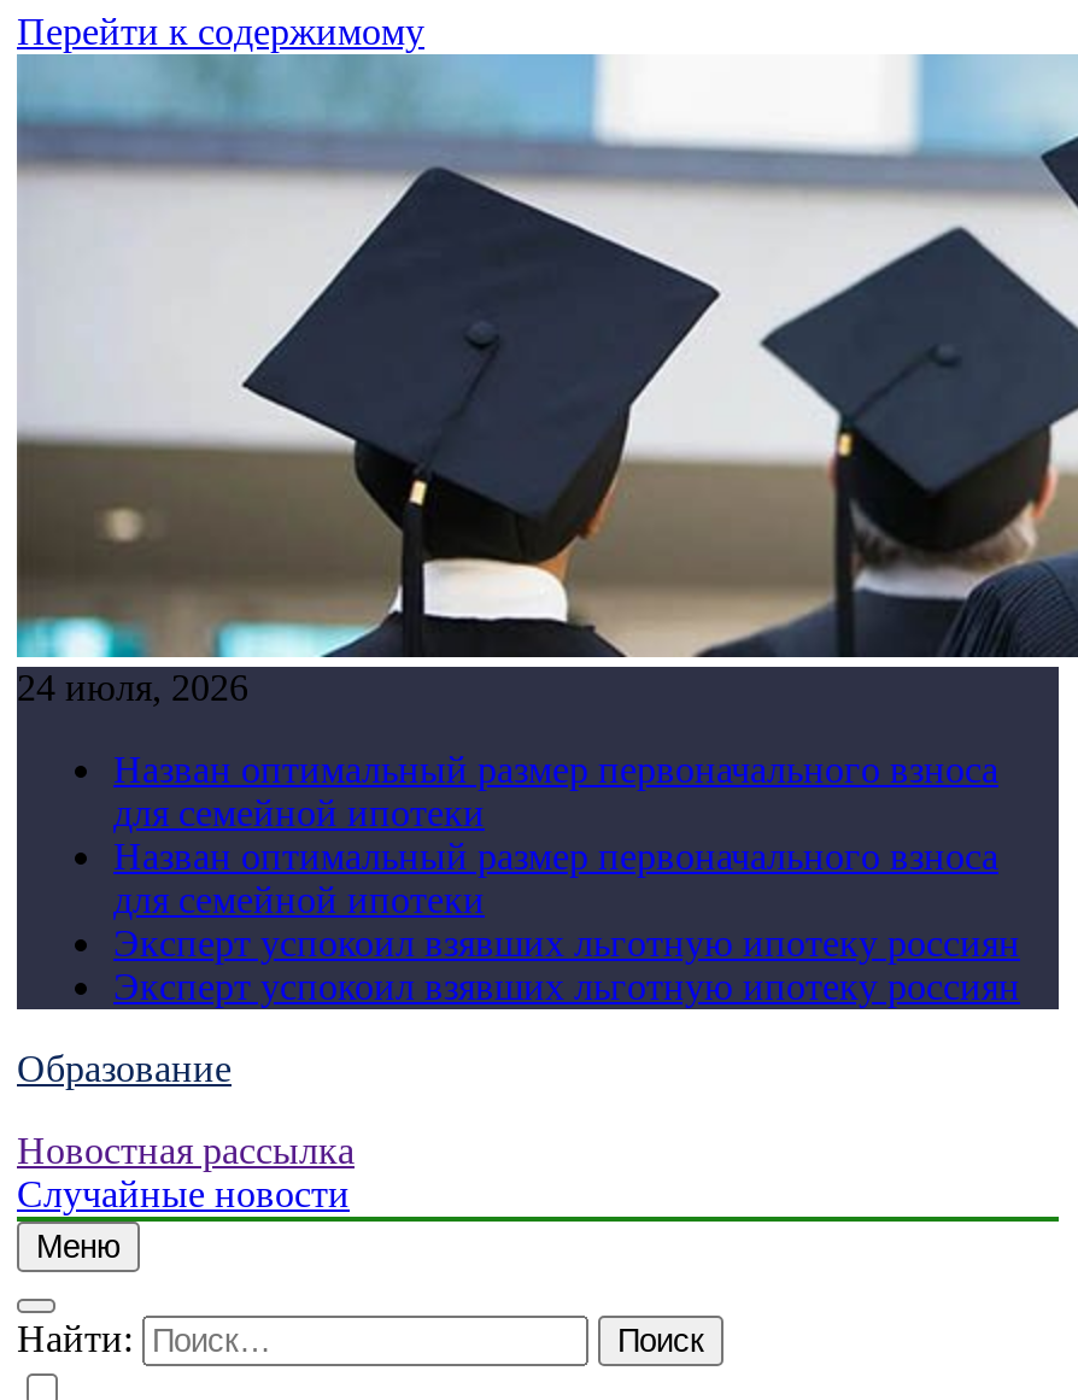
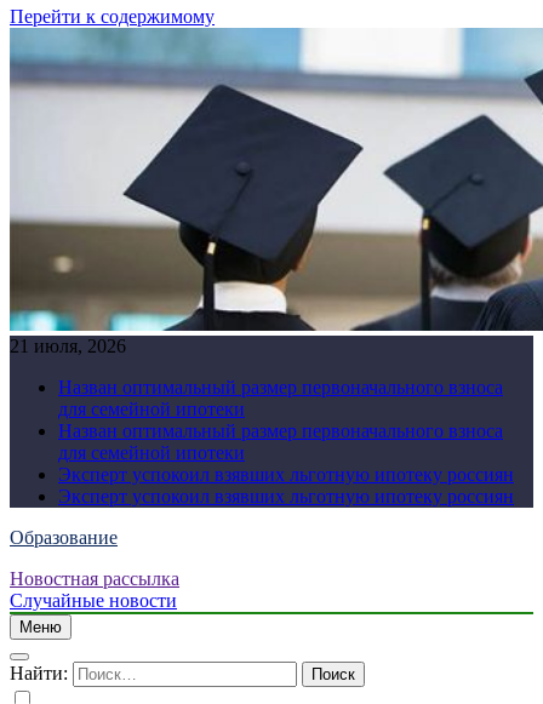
[17,667,248,708] 24 июля, 2026 -> [10,336,126,356] 21 июля, 2026

